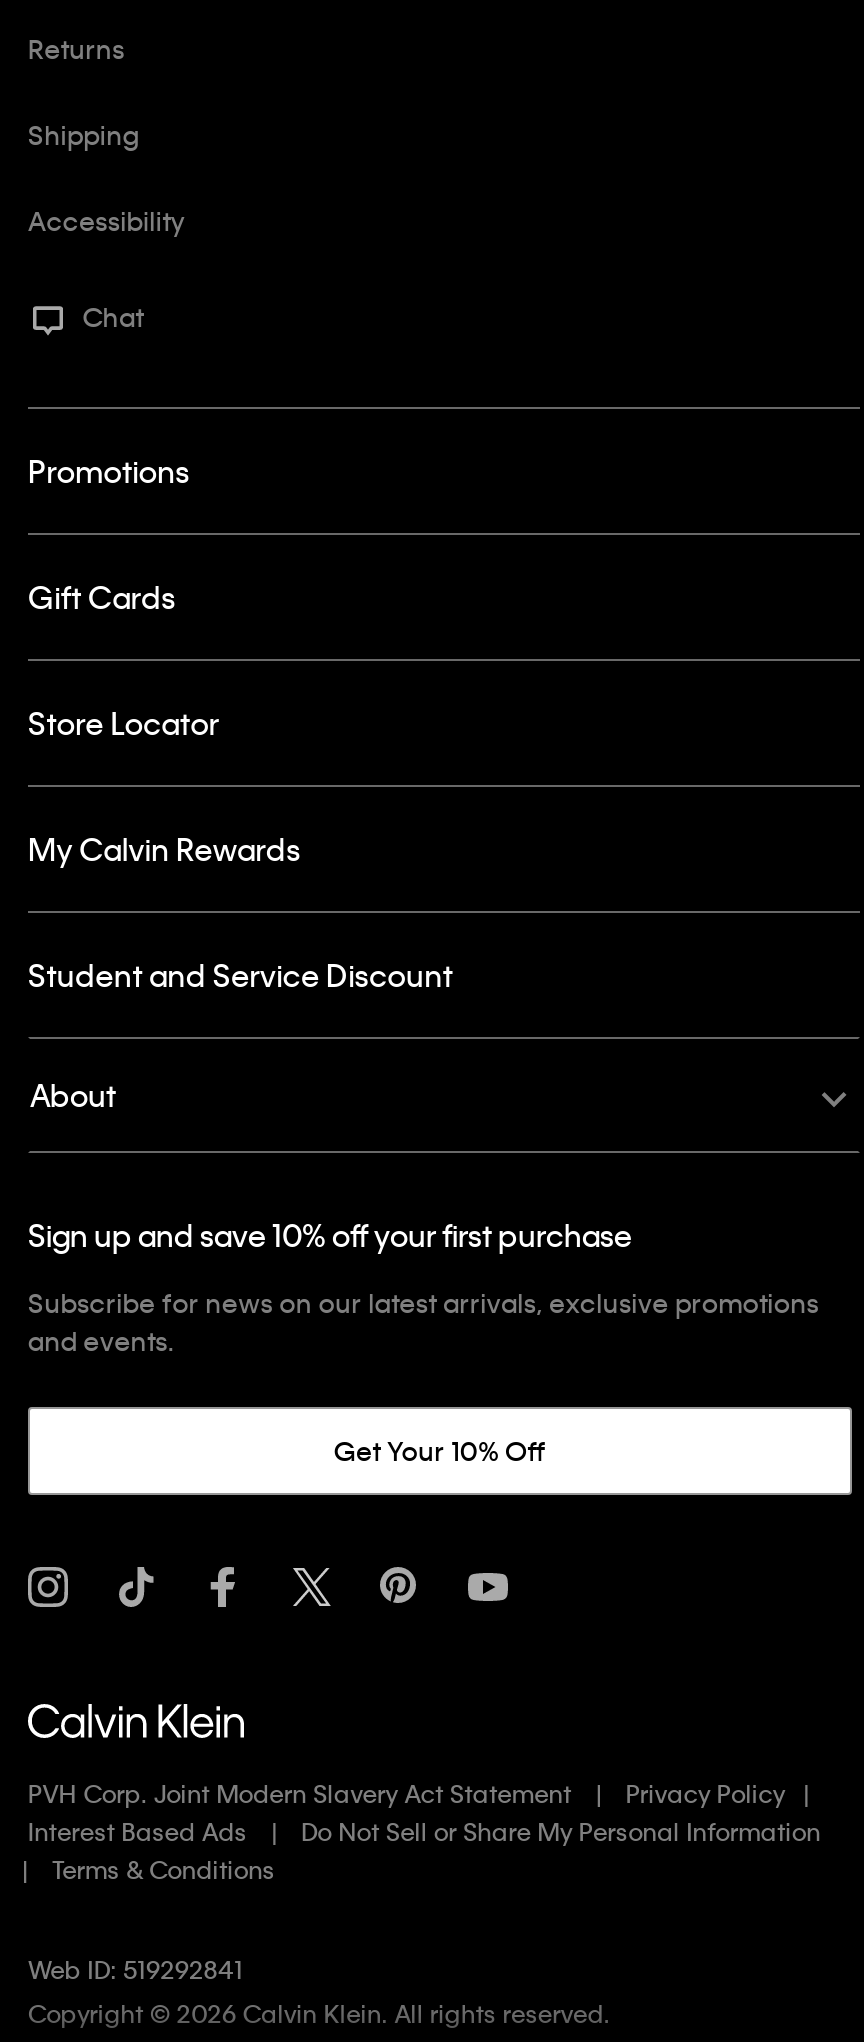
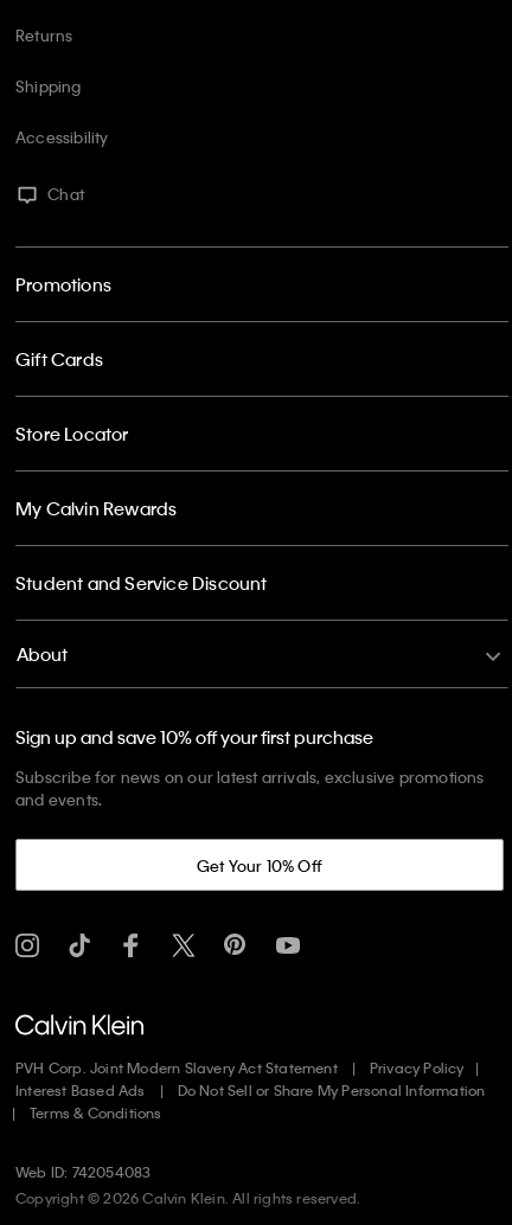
[28,1953,243,1985] Web ID: 519292841 -> [15,1163,151,1182] Web ID: 742054083

